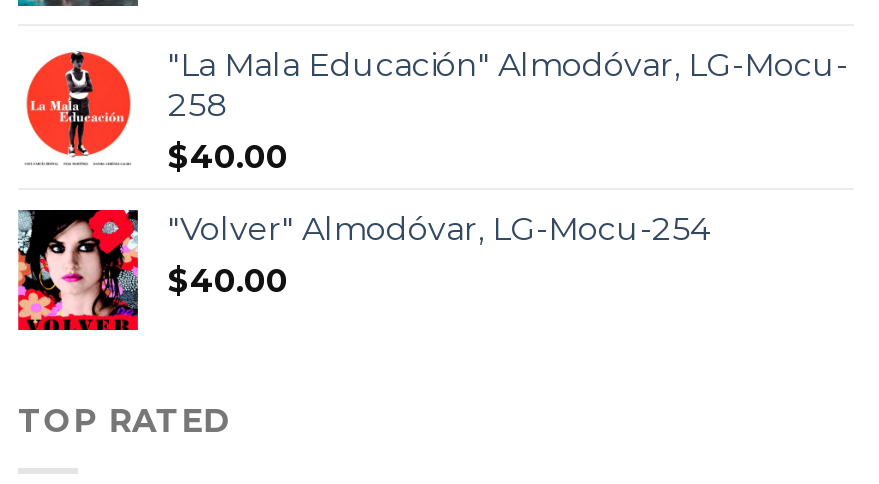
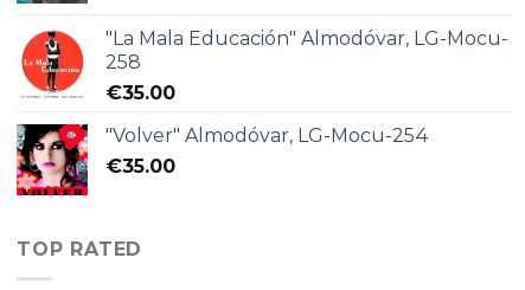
[168,139,288,177] $40.00 -> [105,82,175,105] €35.00
[168,263,288,301] $40.00 -> [105,156,175,178] €35.00

